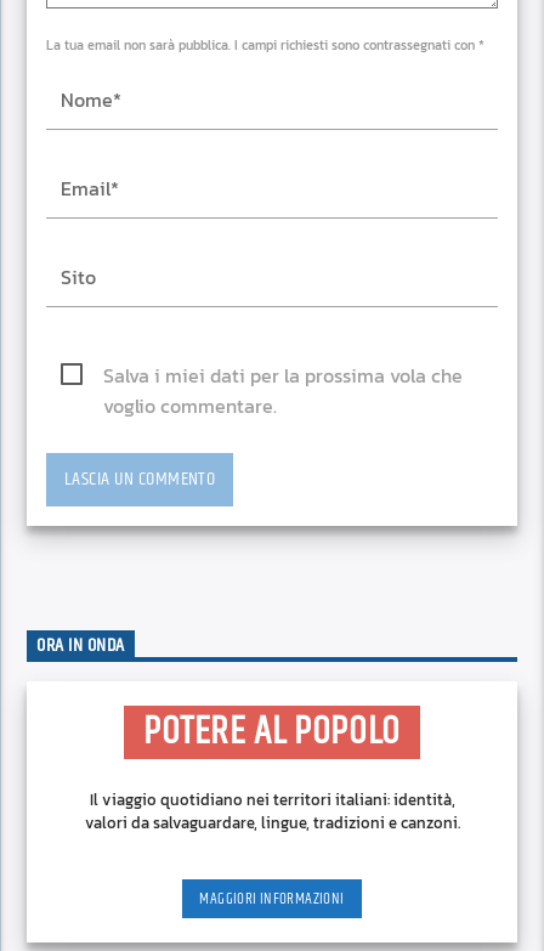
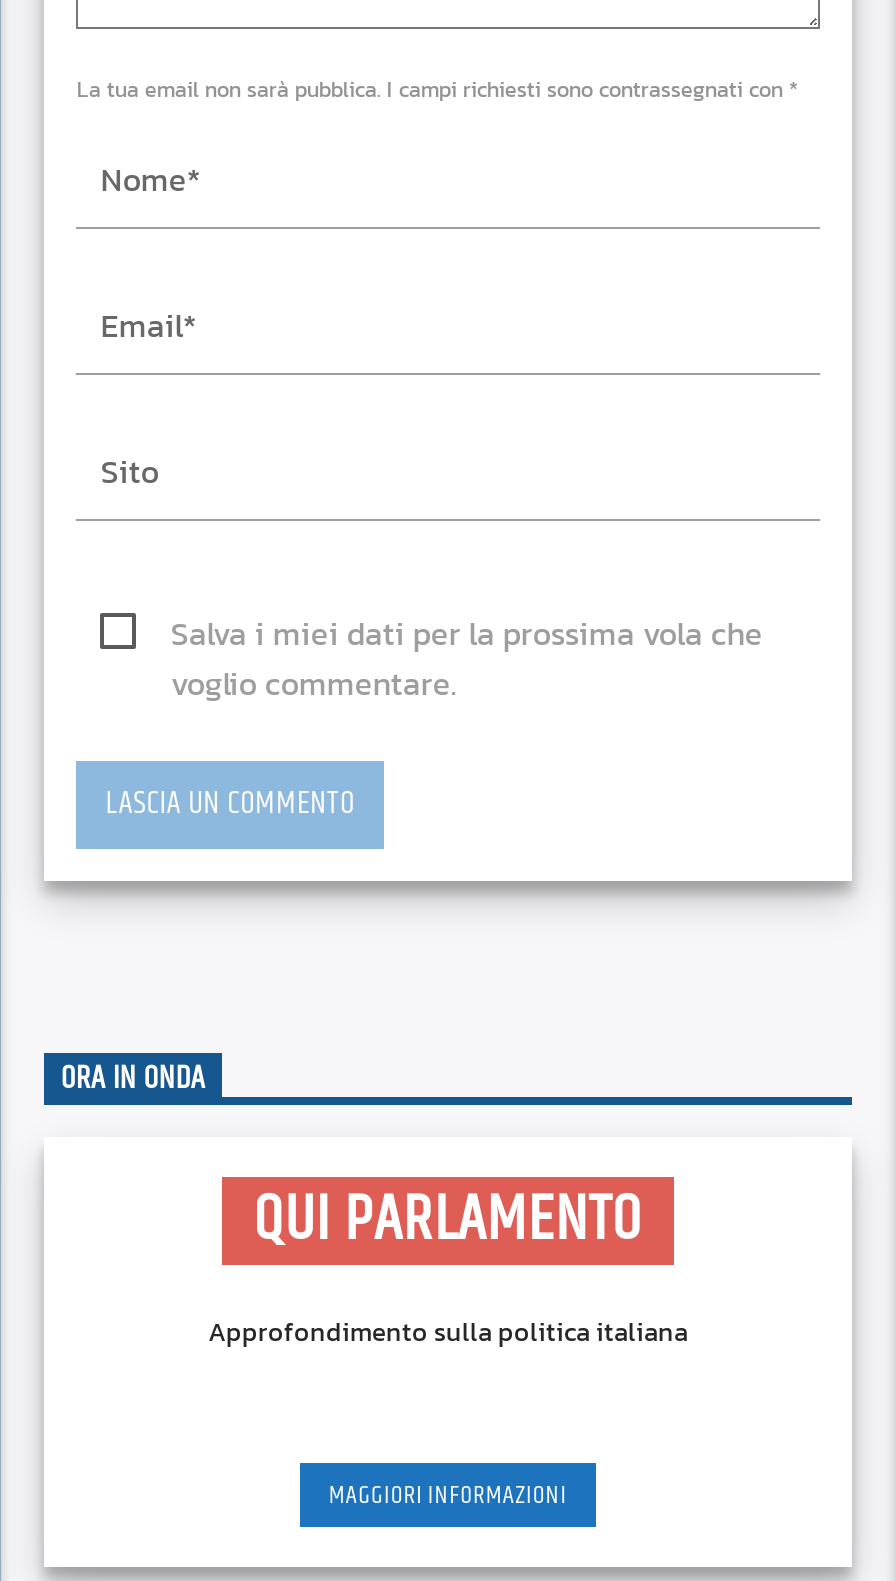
[143,702,401,761] POTERE AL POPOLO -> [253,1171,643,1269] QUI PARLAMENTO
[84,789,460,835] Il viaggio quotidiano nei territori italiani: identità, | valori da salvaguardare, lingue, tradizioni e canzoni. -> [208,1314,688,1352] Approfondimento sulla politica italiana

